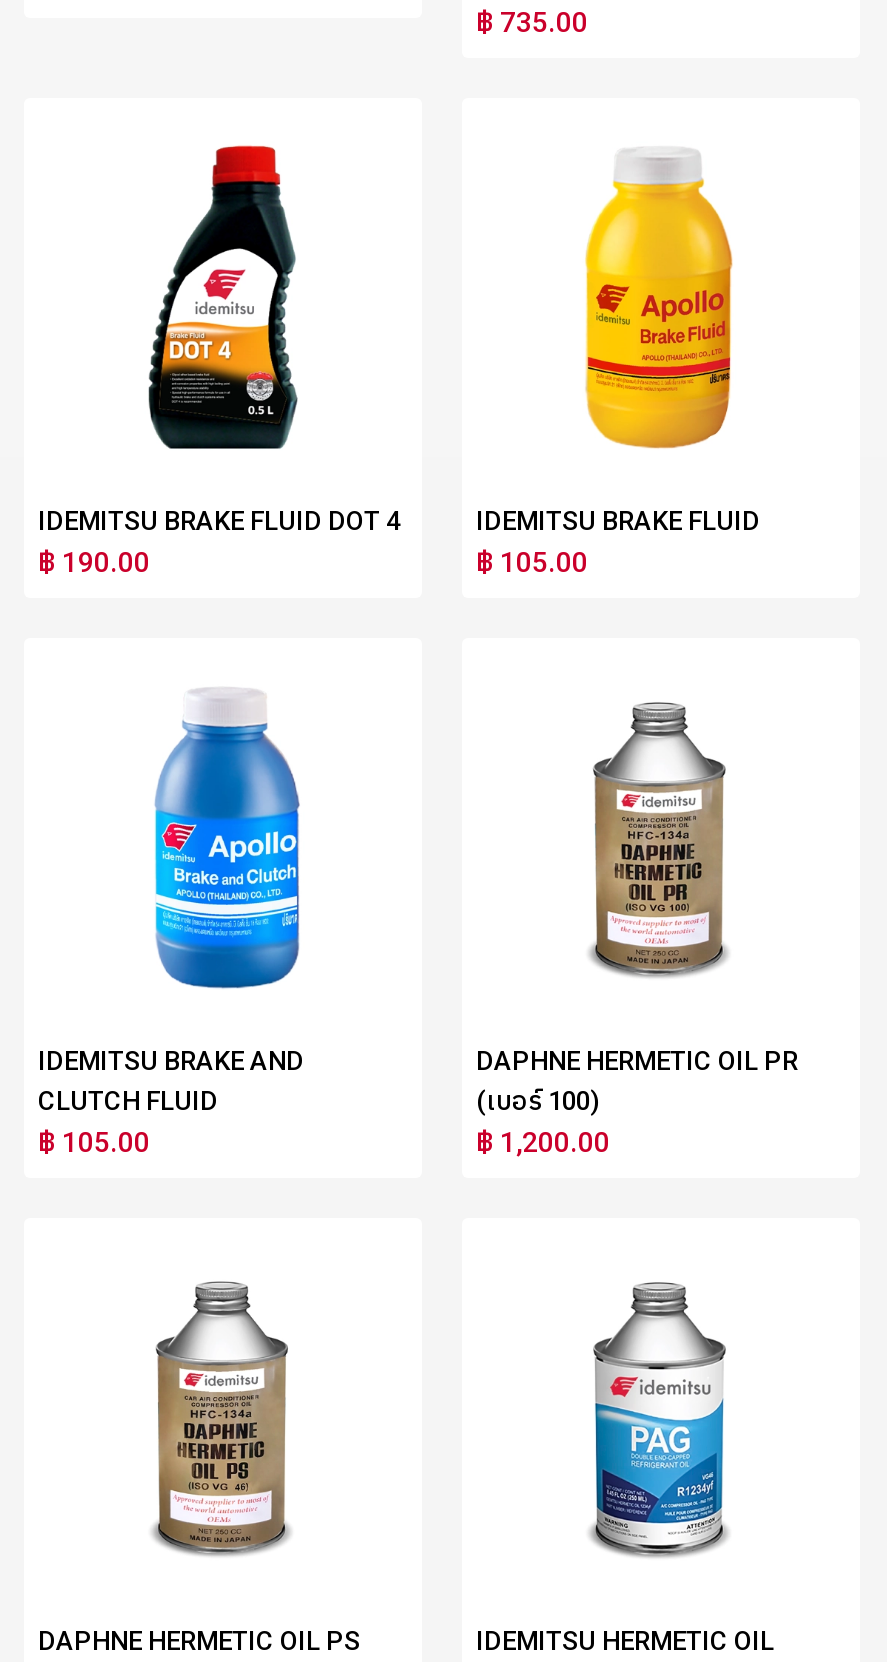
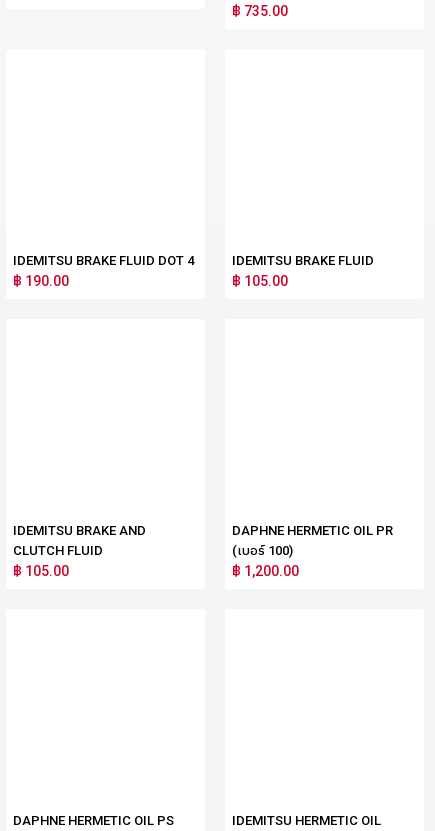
[146,144,300,452] [image] -> none
[584,150,734,450] [image] -> none
[154,690,302,990] [image] -> none
[588,700,728,978] [image] -> none
[152,1280,290,1556] [image] -> none
[590,1280,728,1558] [image] -> none

